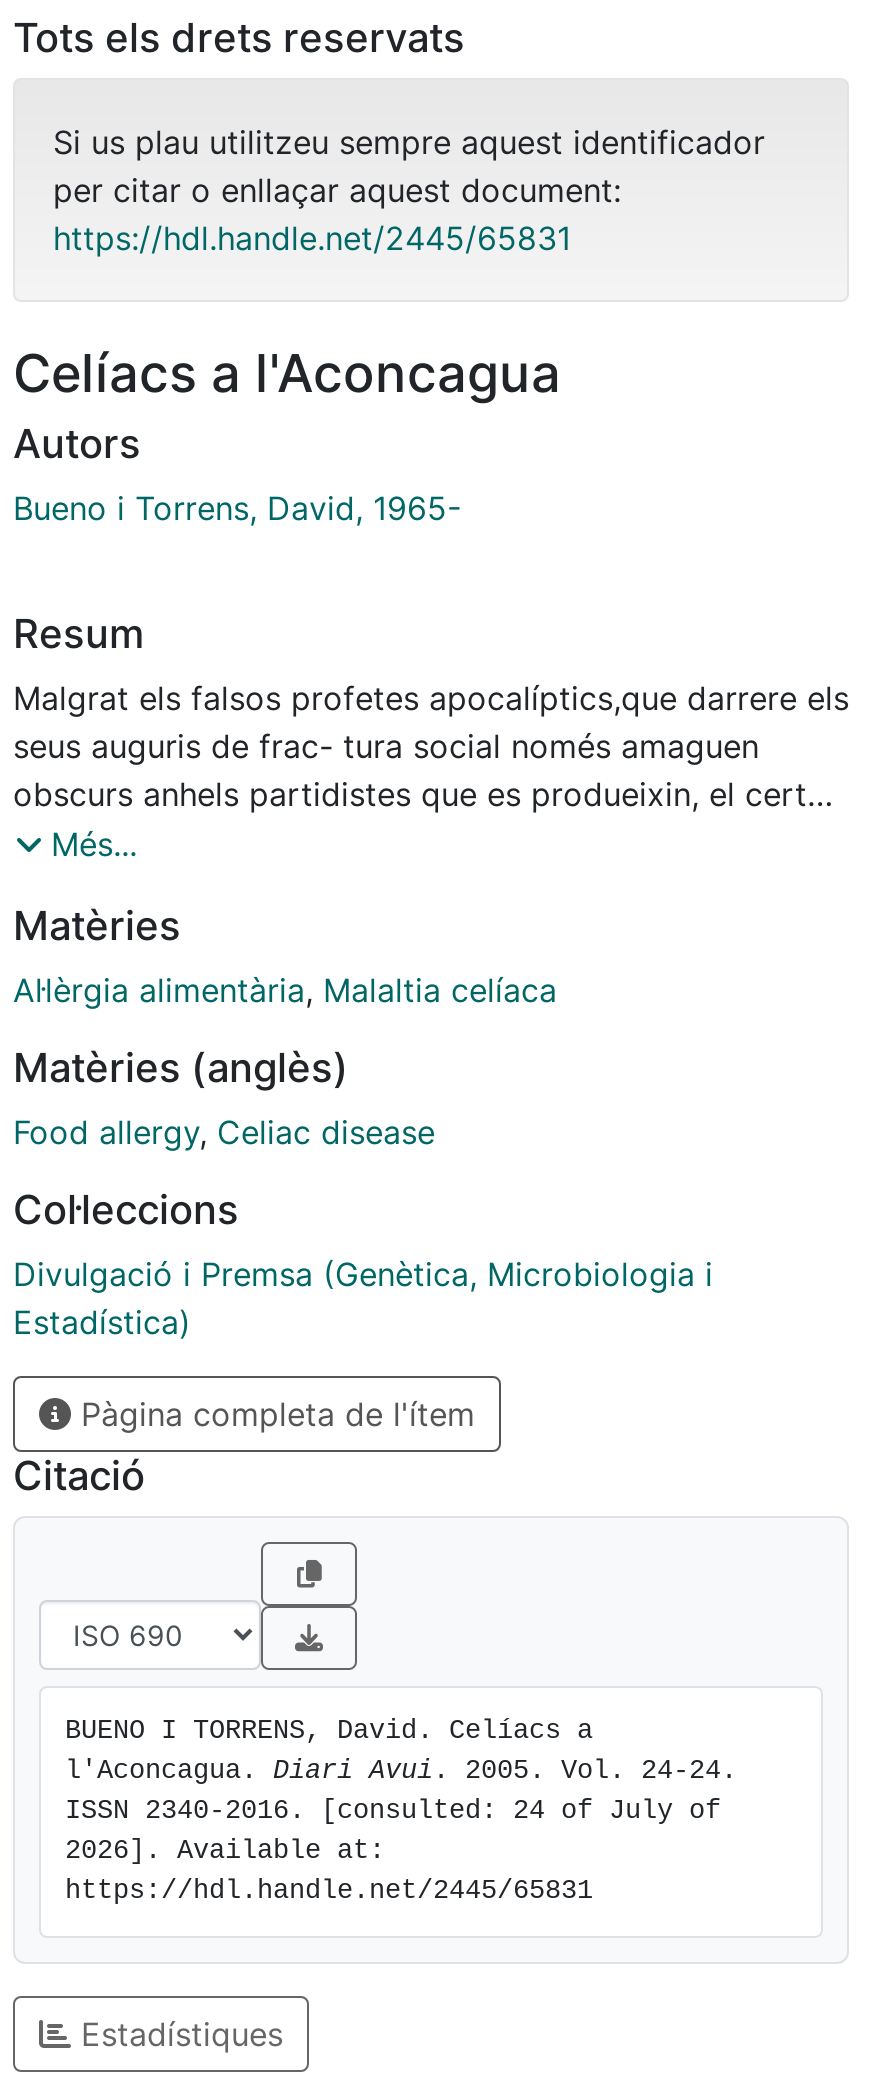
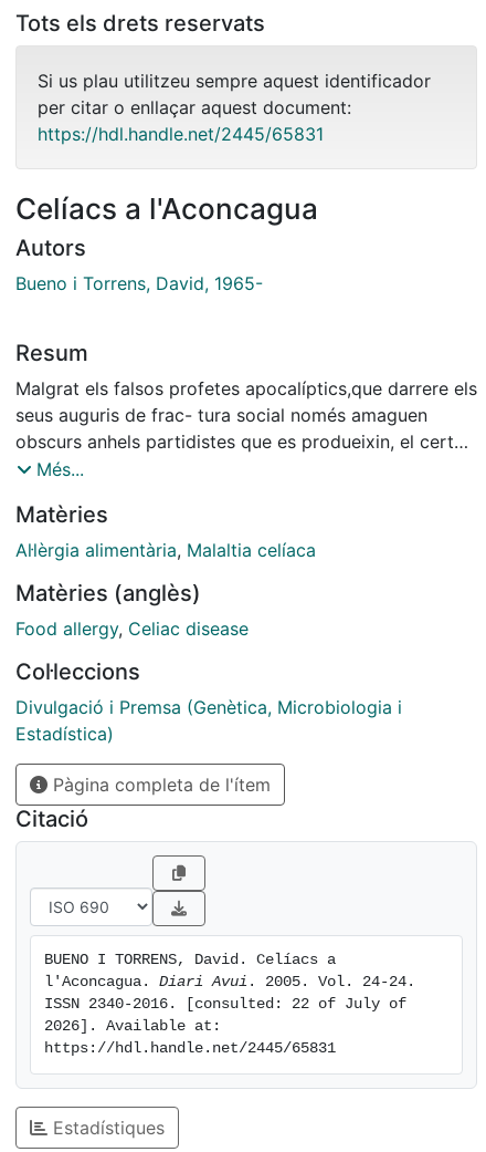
[65,1797,721,1827] ISSN 2340-2016. [consulted: 24 of July of -> [44,996,406,1013] ISSN 2340-2016. [consulted: 22 of July of

